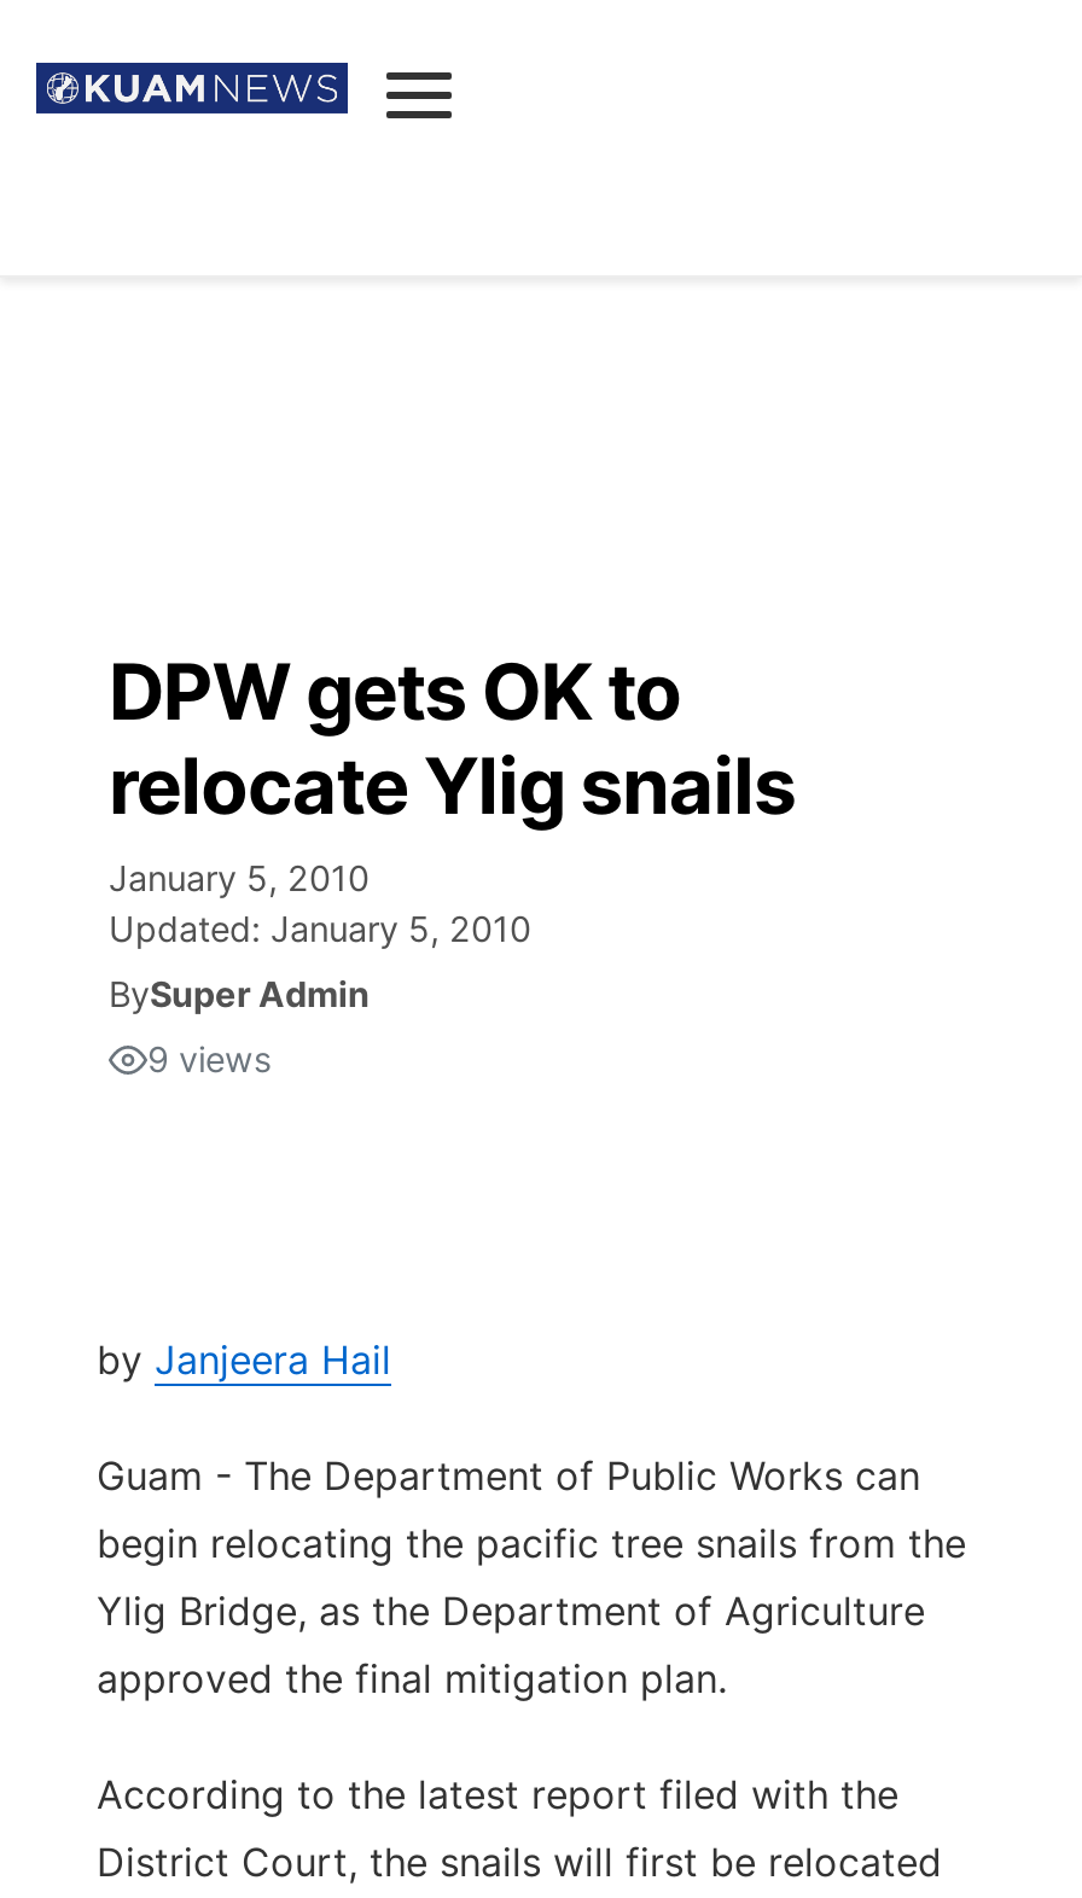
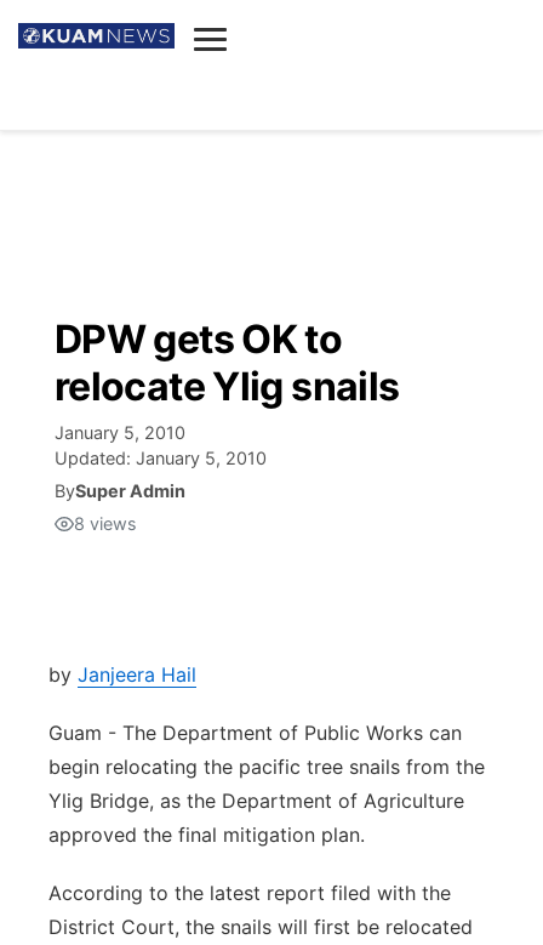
[147,1038,273,1079] 9 views -> [74,513,137,534] 8 views

